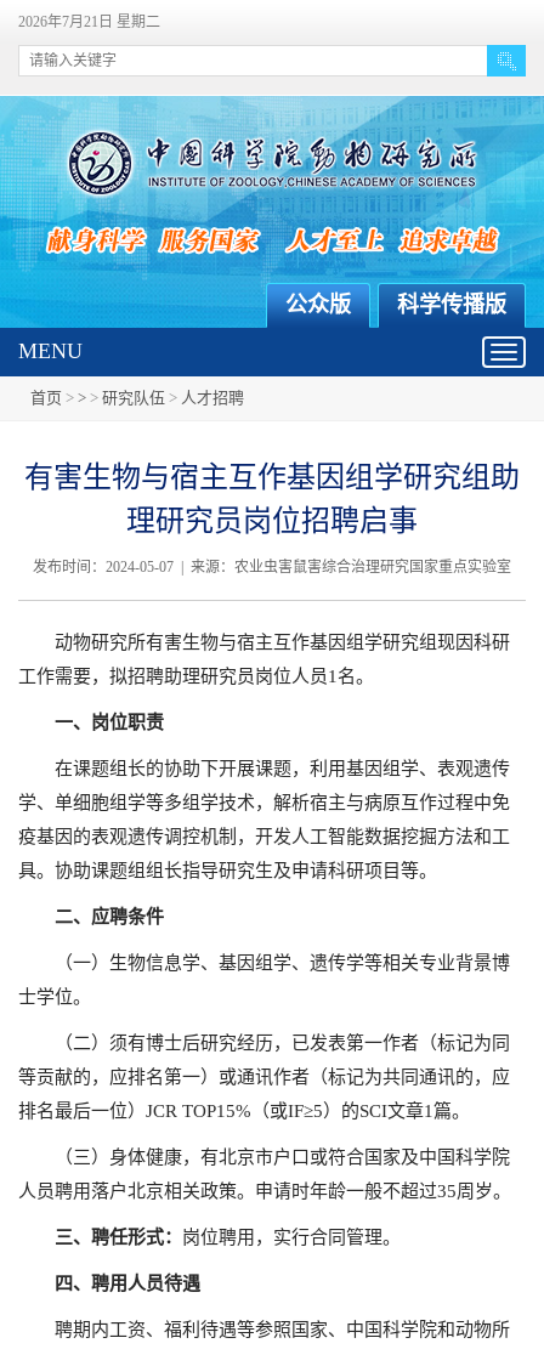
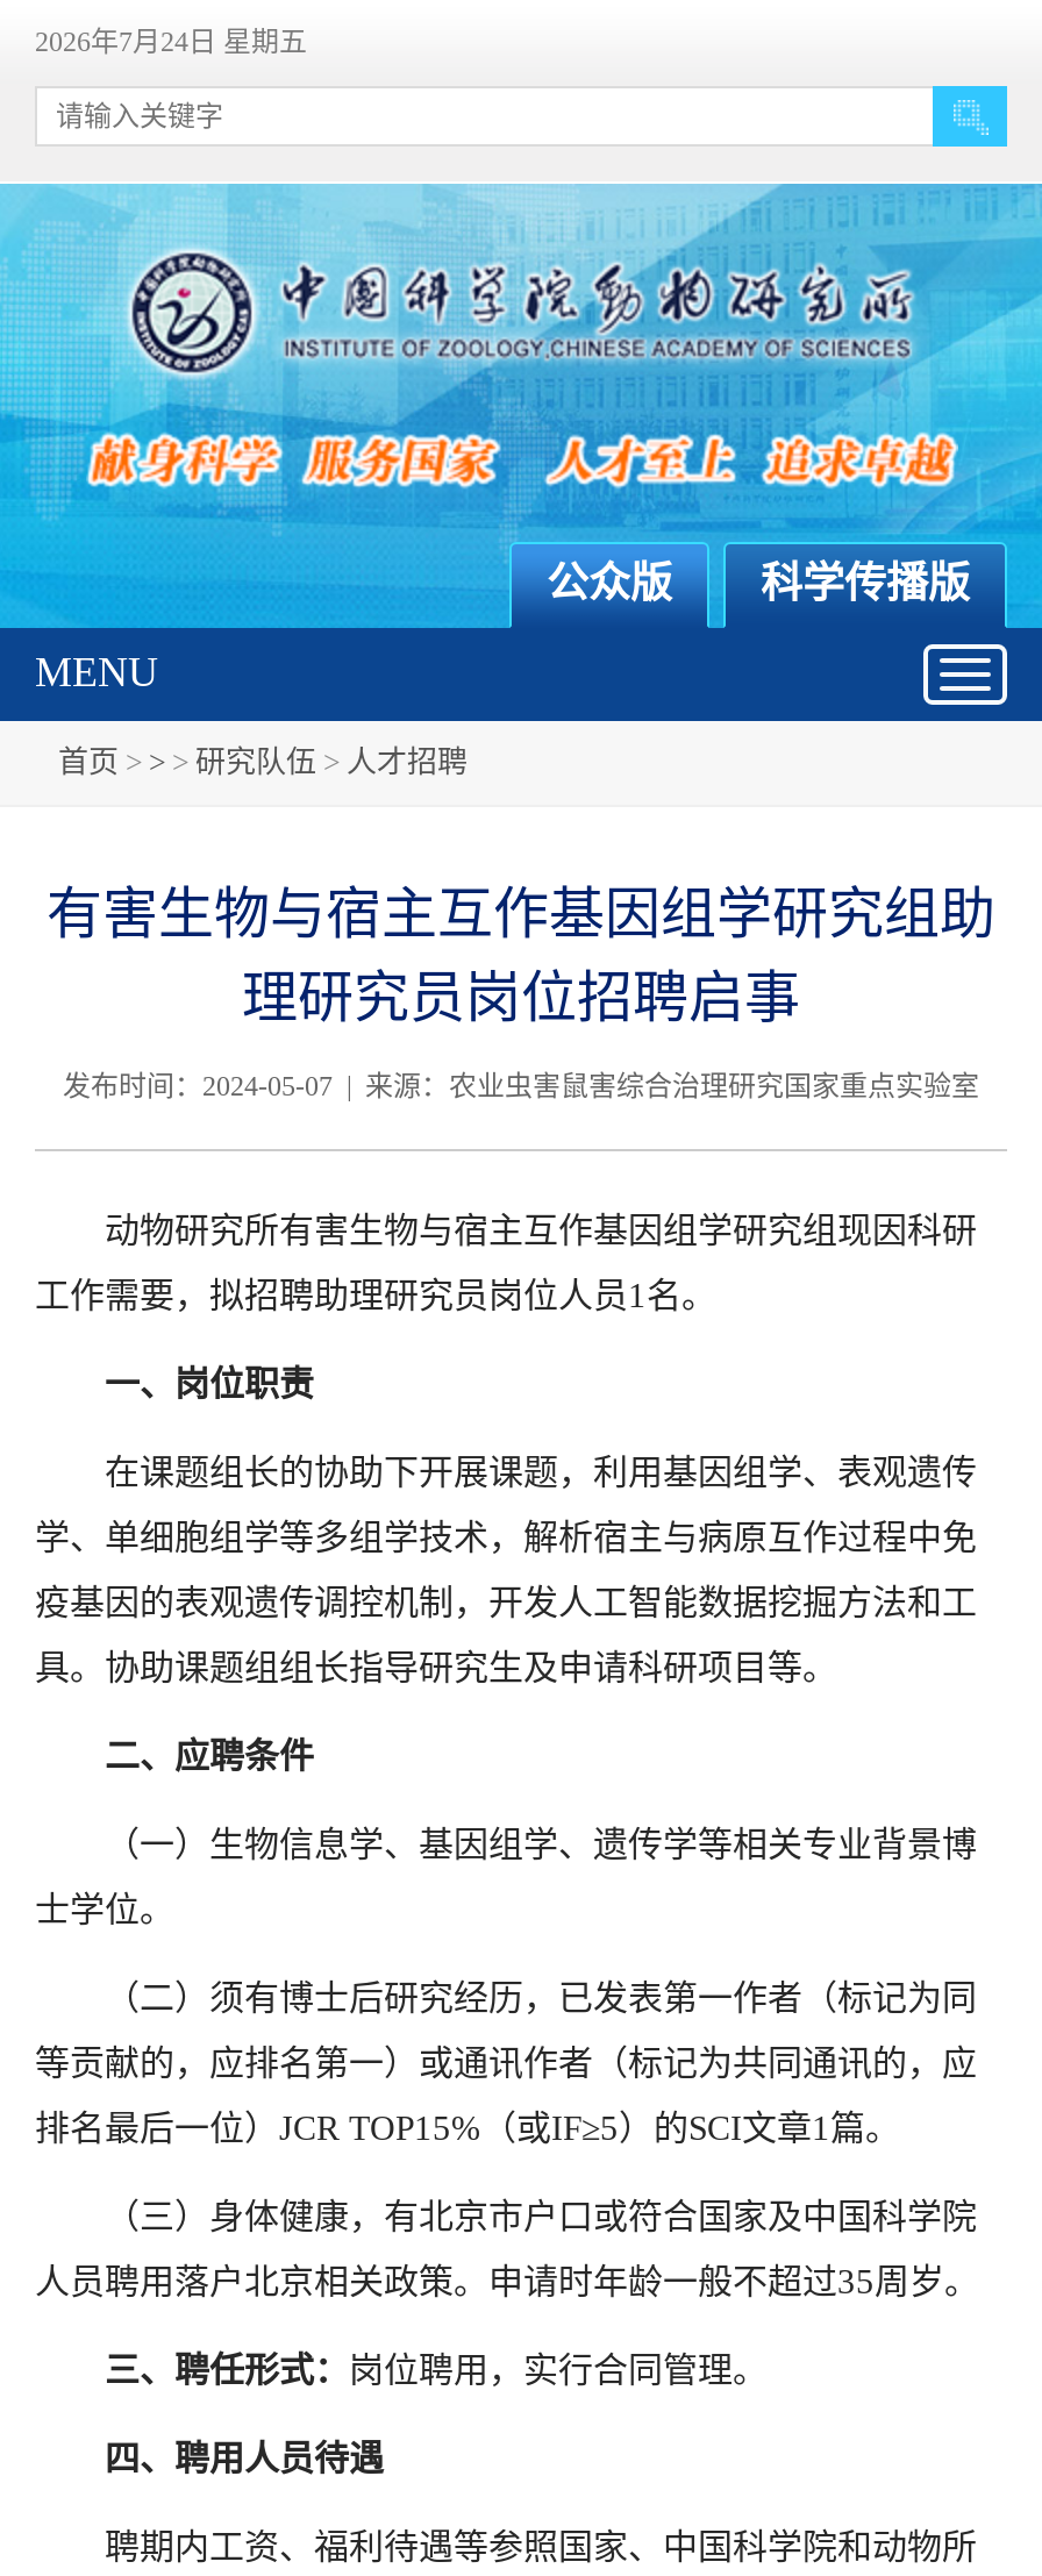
[18,13,160,30] 2026年7月21日 星期二 -> [35,26,307,58] 2026年7月24日 星期五

